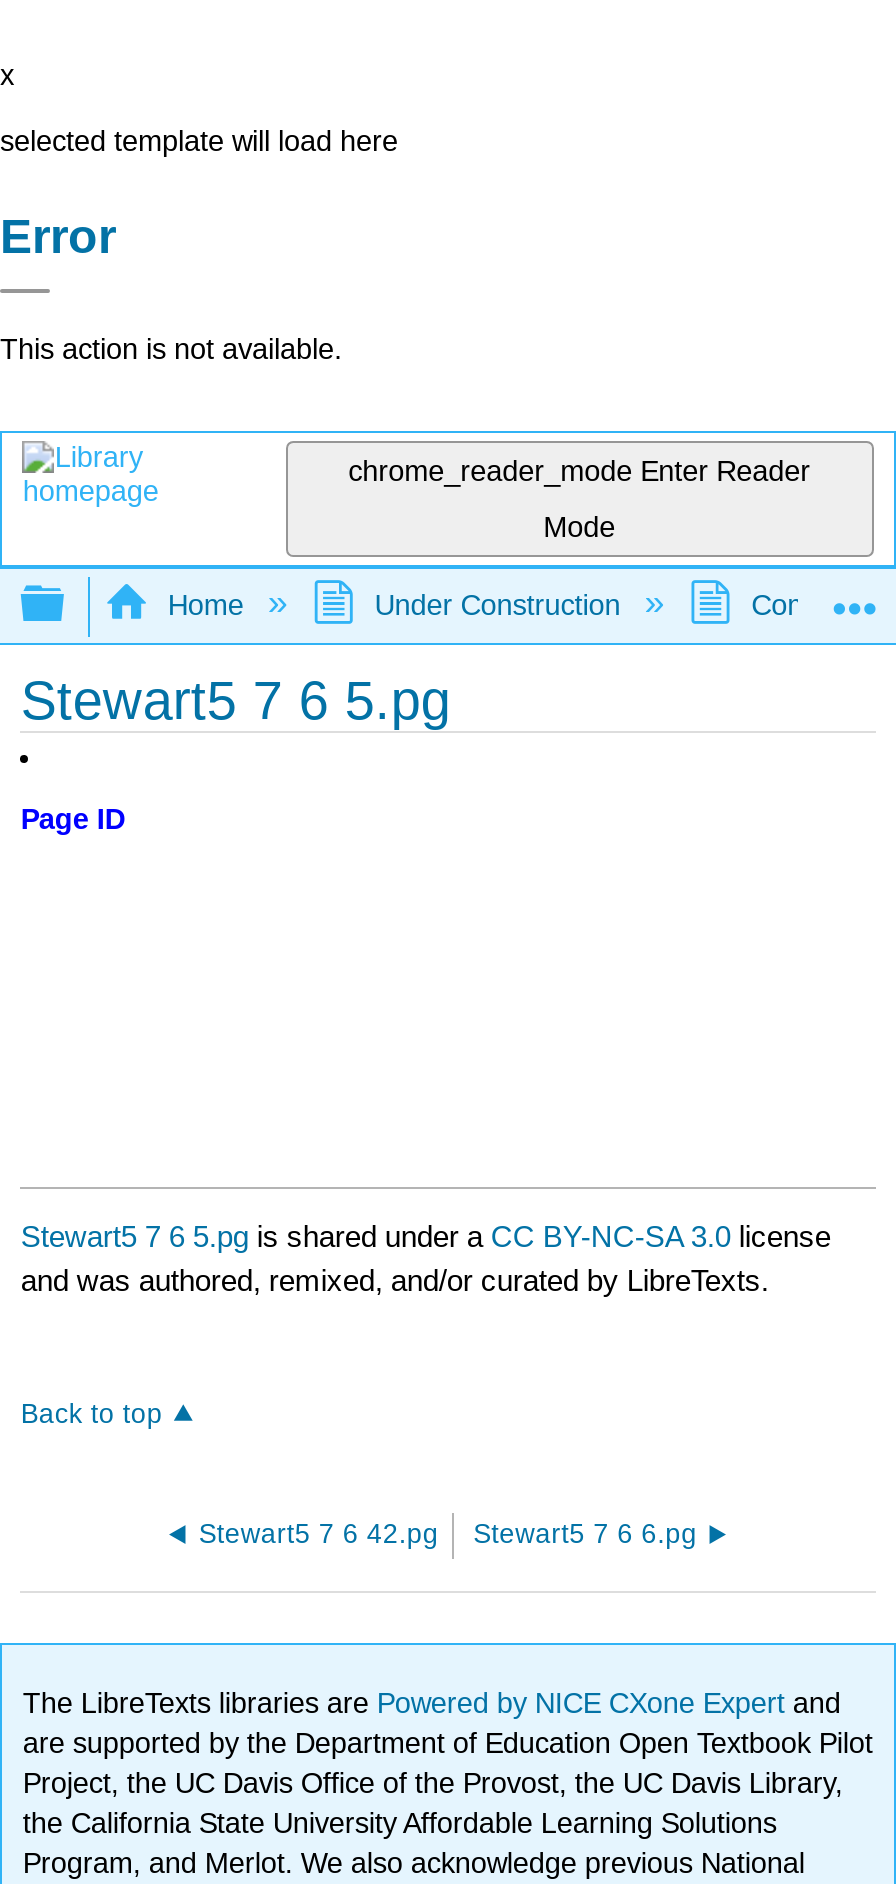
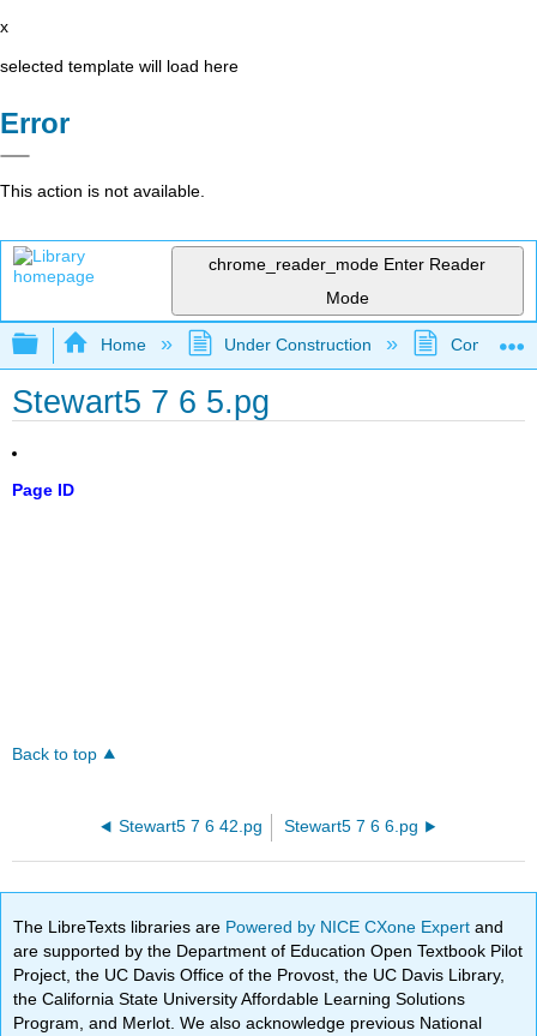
[21,1220,831,1298] Stewart5 7 6 5.pg is shared under a CC BY-NC-SA 3.0 license | and was authored, remixed, and/or curated by LibreTexts. -> none

